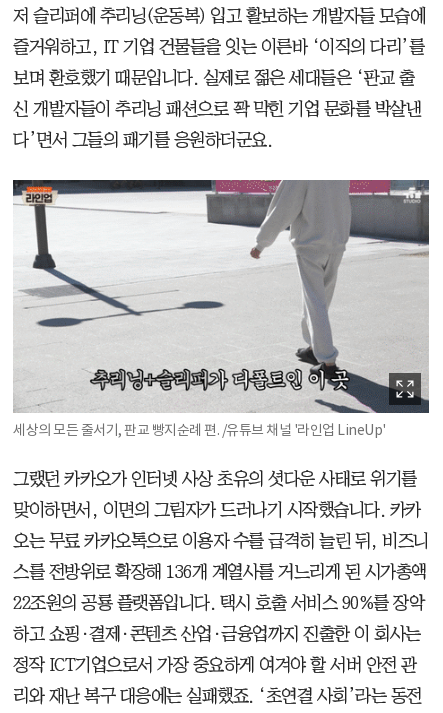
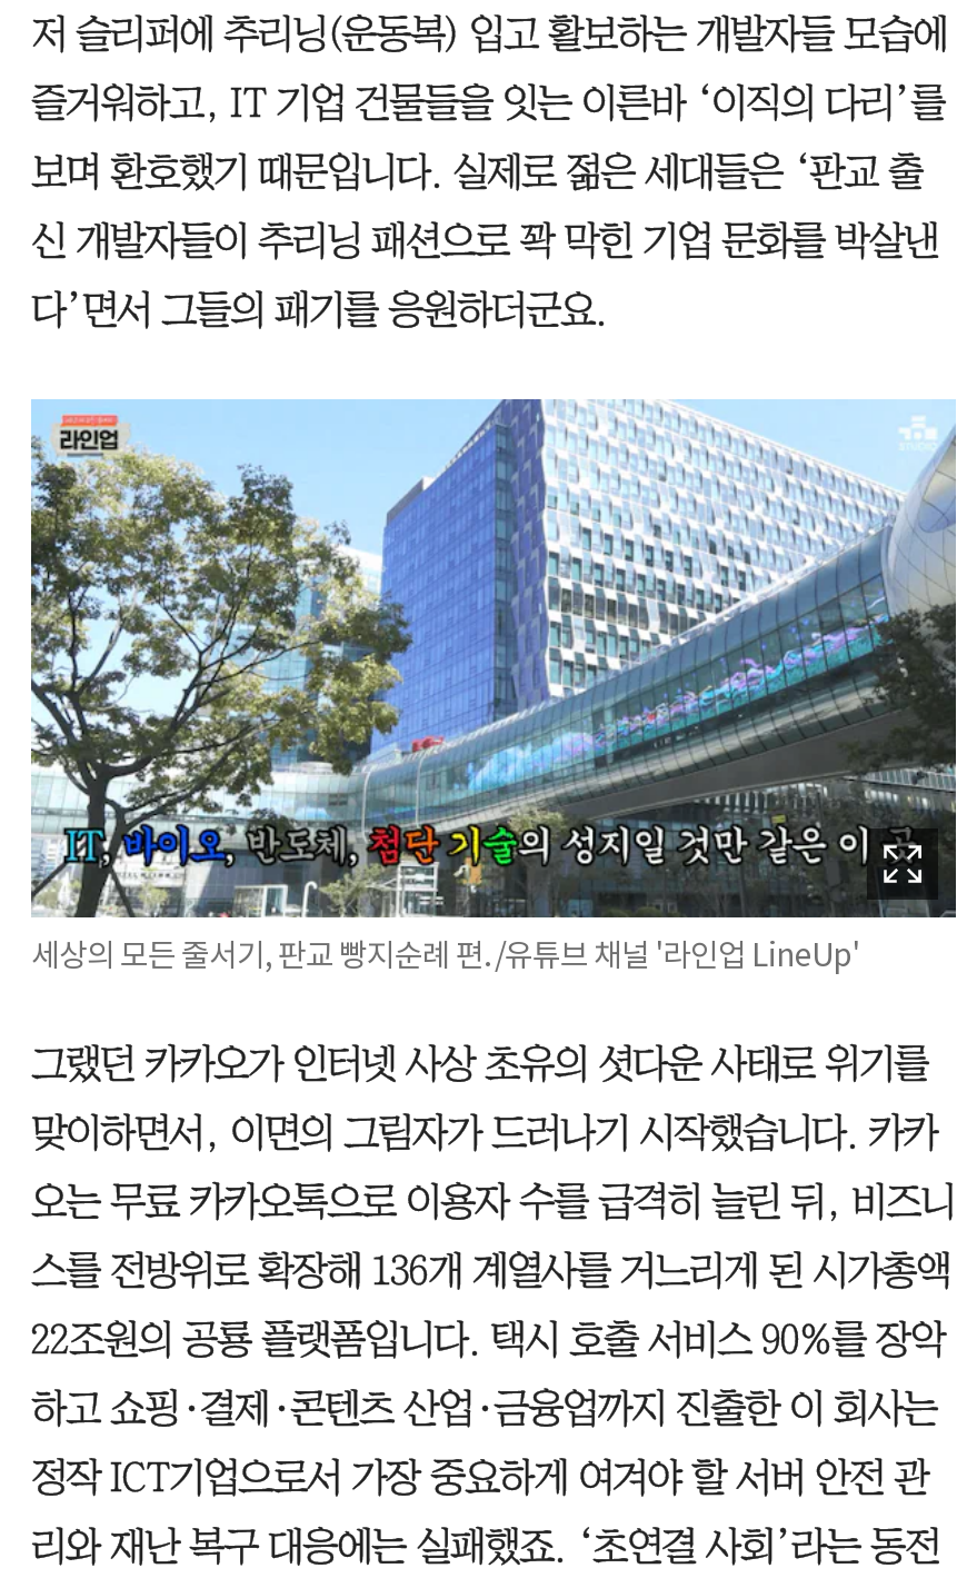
[12,179,430,413] [image] -> [29,397,958,920] [image]

